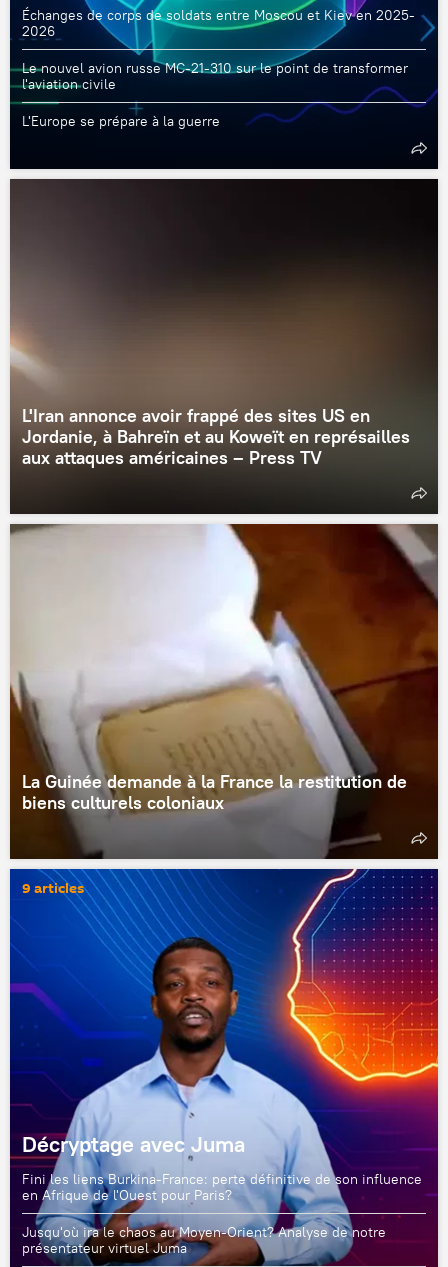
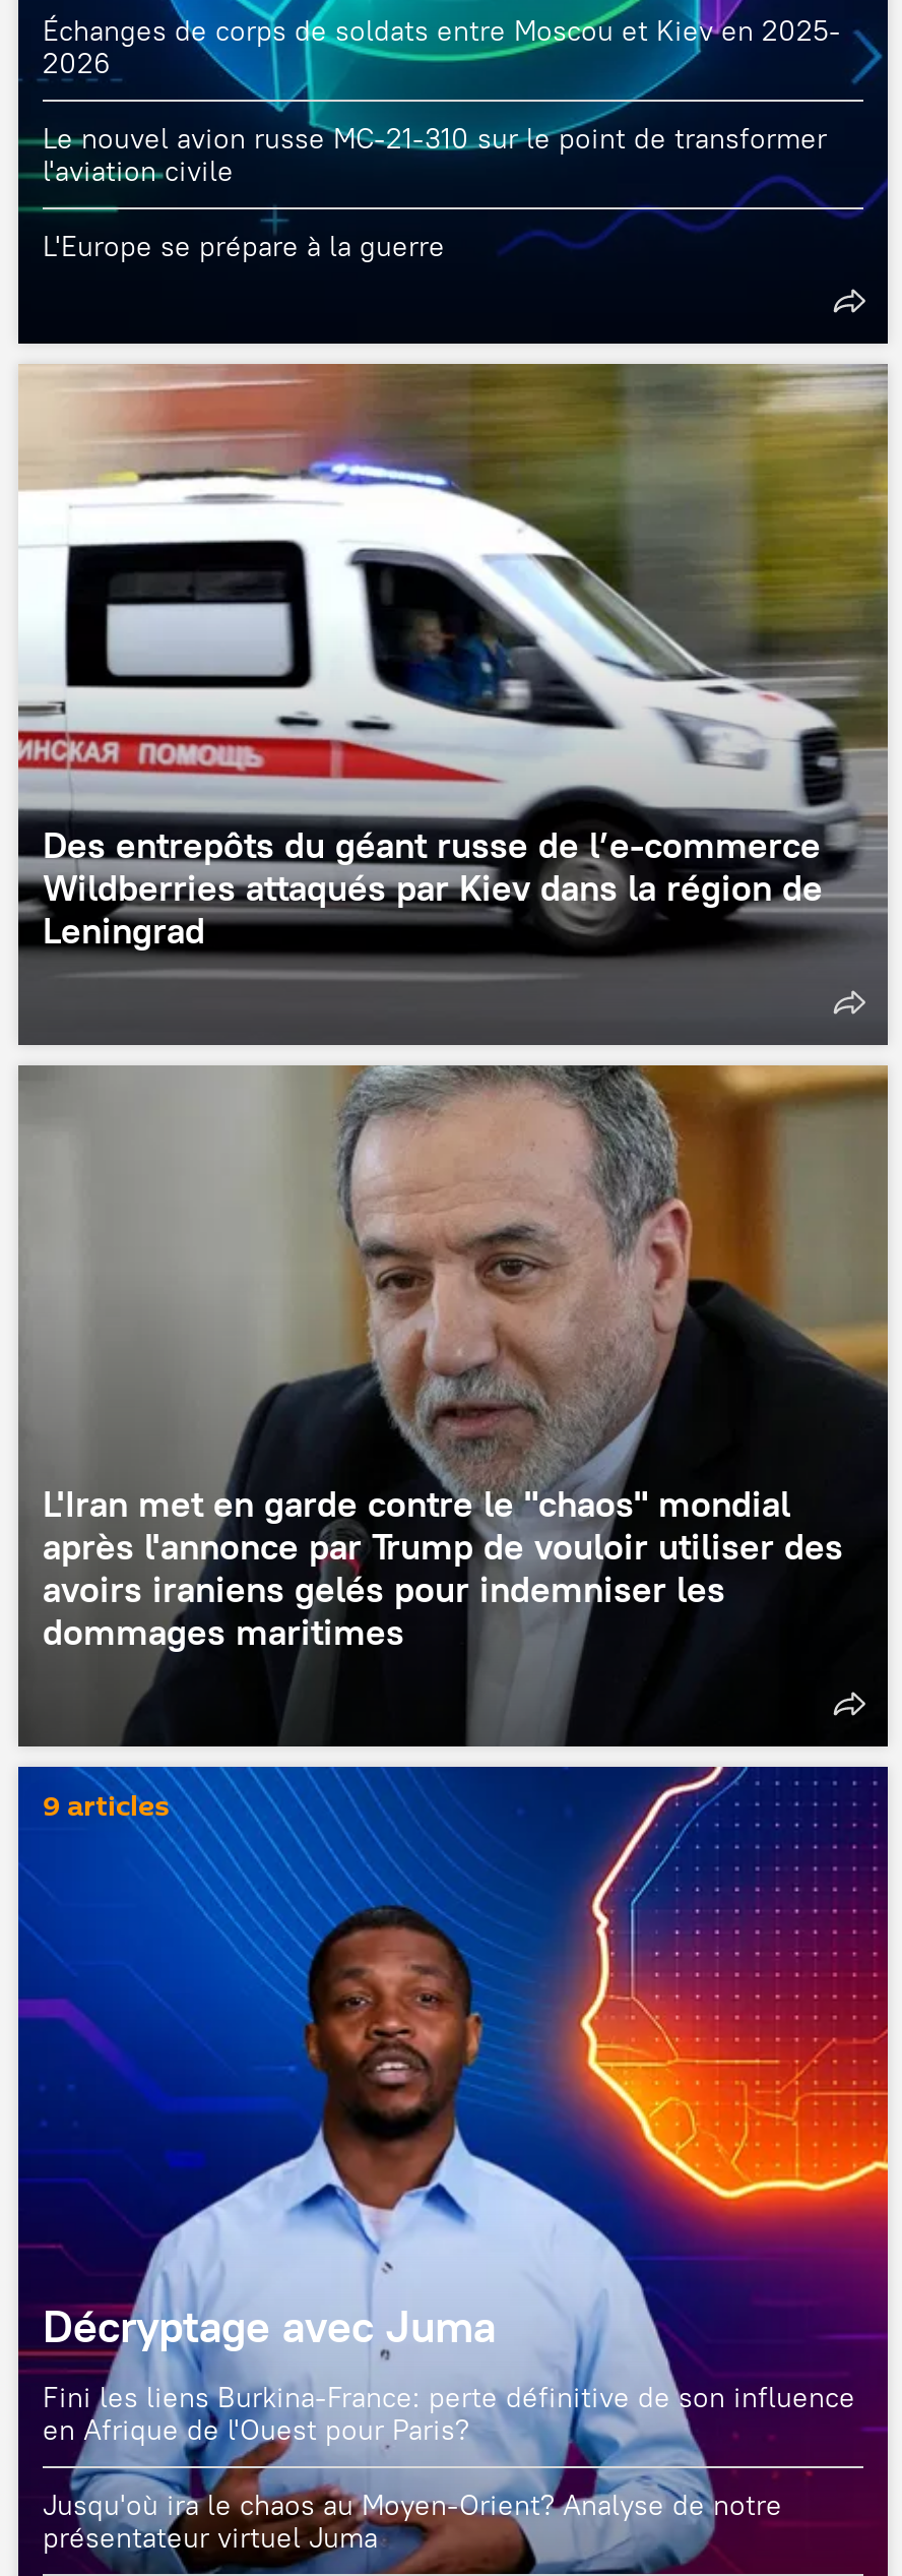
[9,178,439,513] [image] | L'Iran annonce avoir frappé des sites US en | Jordanie, à Bahreïn et au Koweït en représailles | aux attaques américaines – Press TV -> [18,362,890,1045] [image] | Des entrepôts du géant russe de l’e-commerce | Wildberries attaqués par Kiev dans la région de | Leningrad
[9,523,439,859] [image] | La Guinée demande à la France la restitution de | biens culturels coloniaux -> [18,1063,890,1746] [image] | L'Iran met en garde contre le "chaos" mondial | après l'annonce par Trump de vouloir utiliser des | avoirs iraniens gelés pour indemniser les | dommages maritimes

